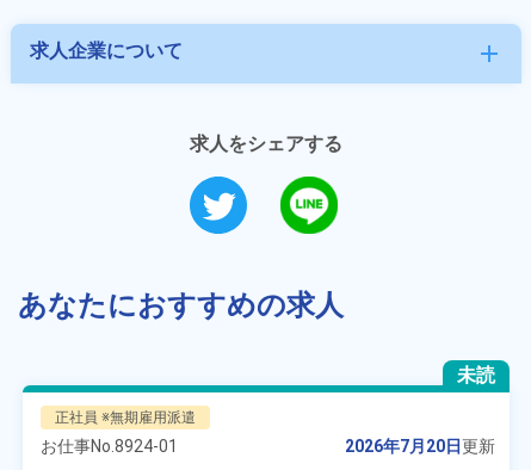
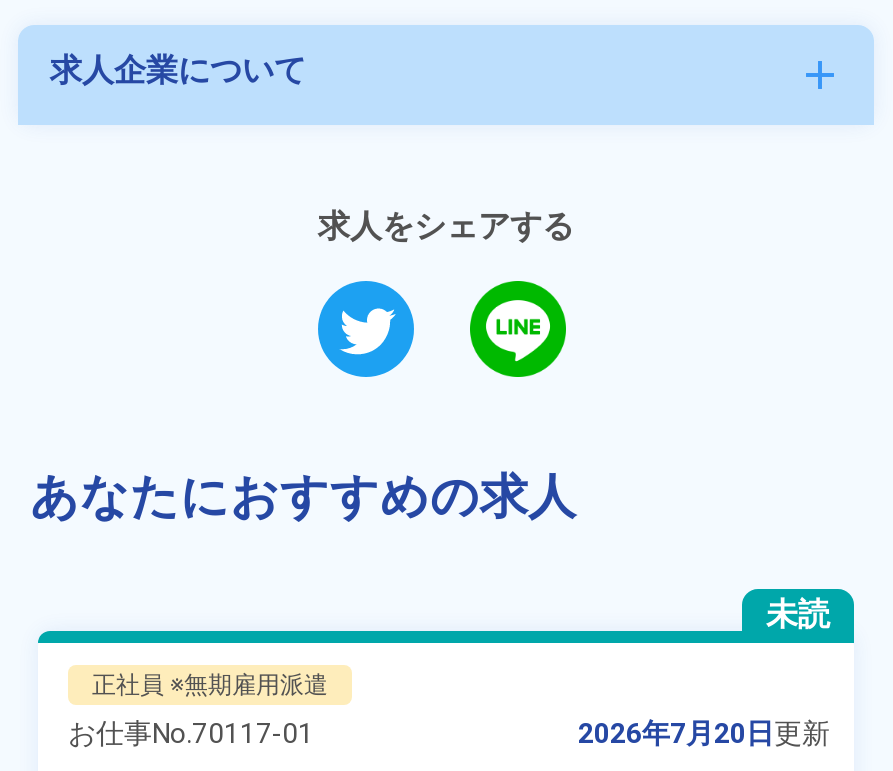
[41,437,178,456] お仕事No.8924-01 -> [68,717,314,749] お仕事No.70117-01

